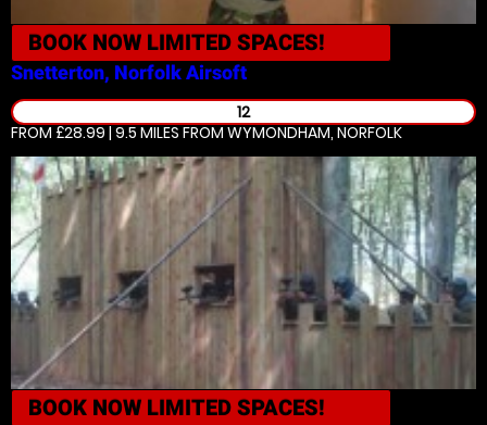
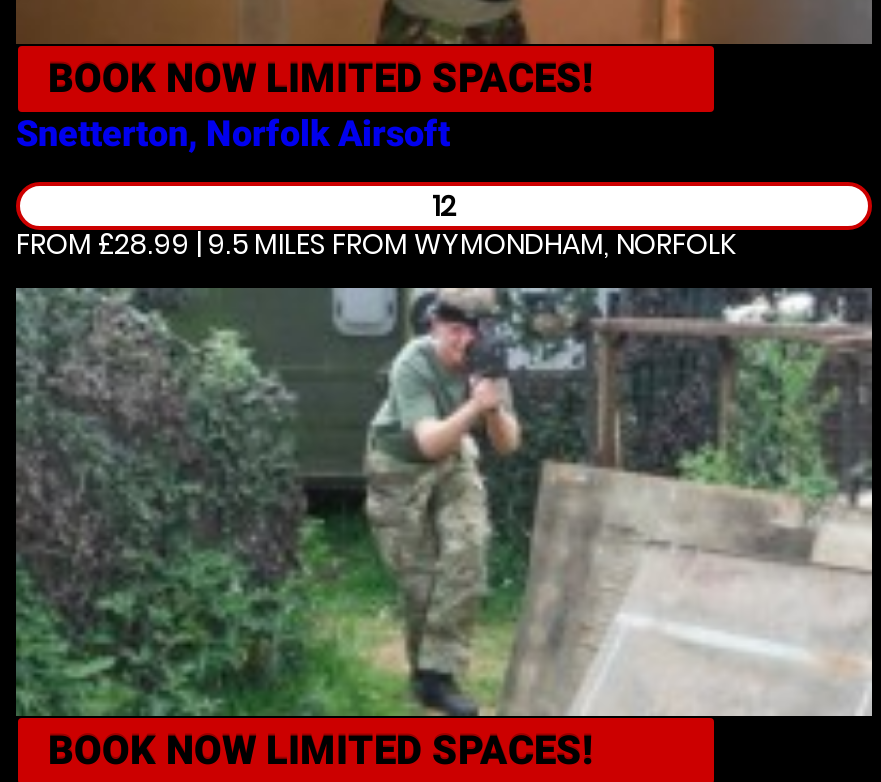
[11,157,477,390] [image] -> [16,288,872,718] [image]

